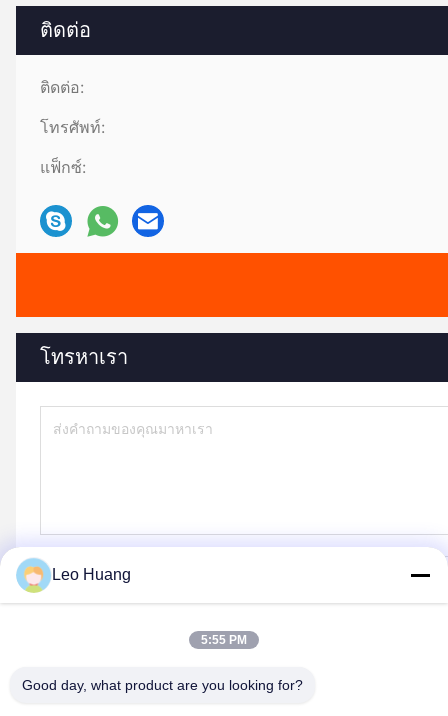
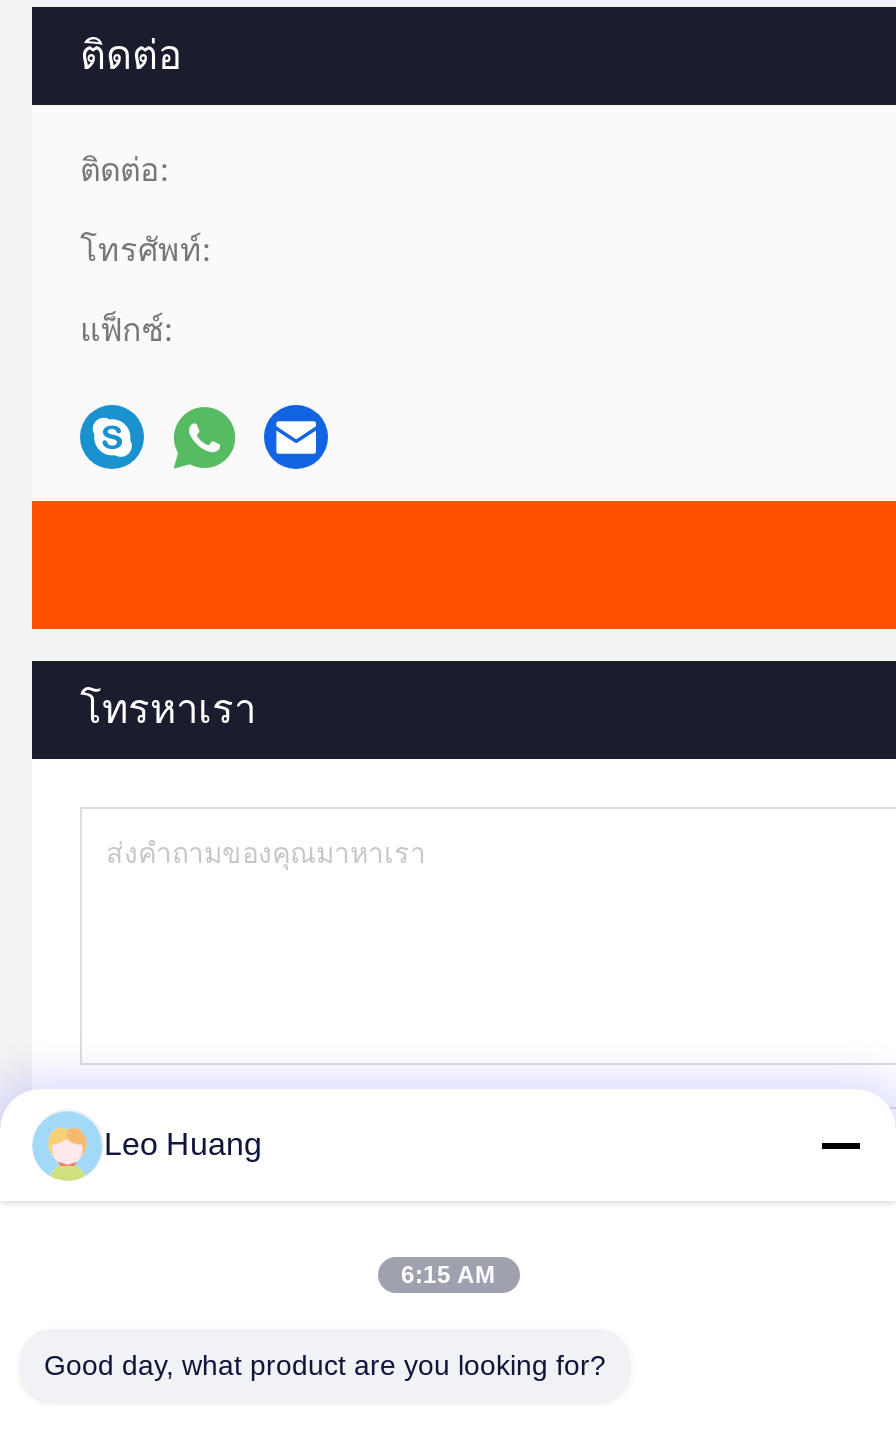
[201,633,247,647] 5:55 PM -> [401,1261,495,1289] 6:15 AM

